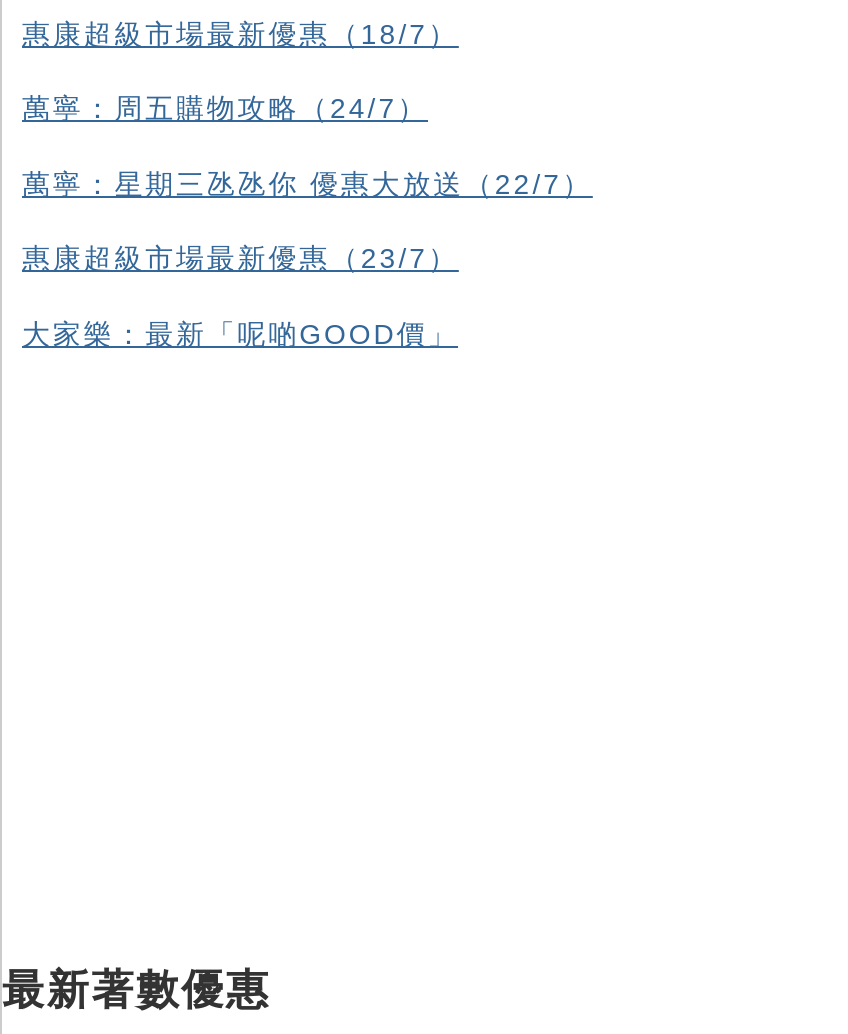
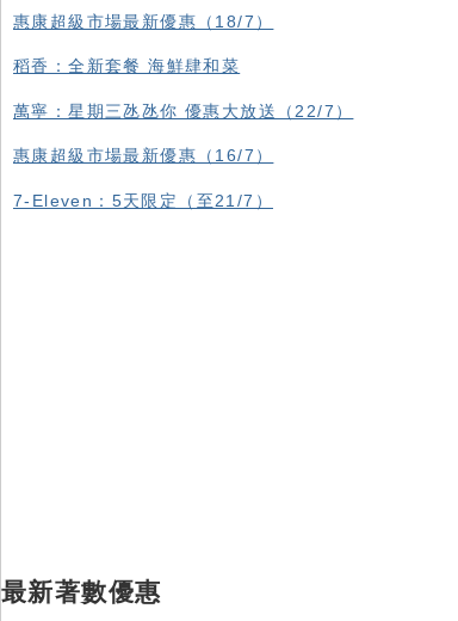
[22,92,428,124] 萬寧：周五購物攻略（24/7） -> [13,56,240,75] 稻香：全新套餐 海鮮肆和菜
[22,243,459,275] 惠康超級市場最新優惠（23/7） -> [13,146,274,165] 惠康超級市場最新優惠（16/7）
[22,318,458,350] 大家樂：最新「呢啲GOOD價」 -> [13,191,273,210] 7-Eleven：5天限定（至21/7）

